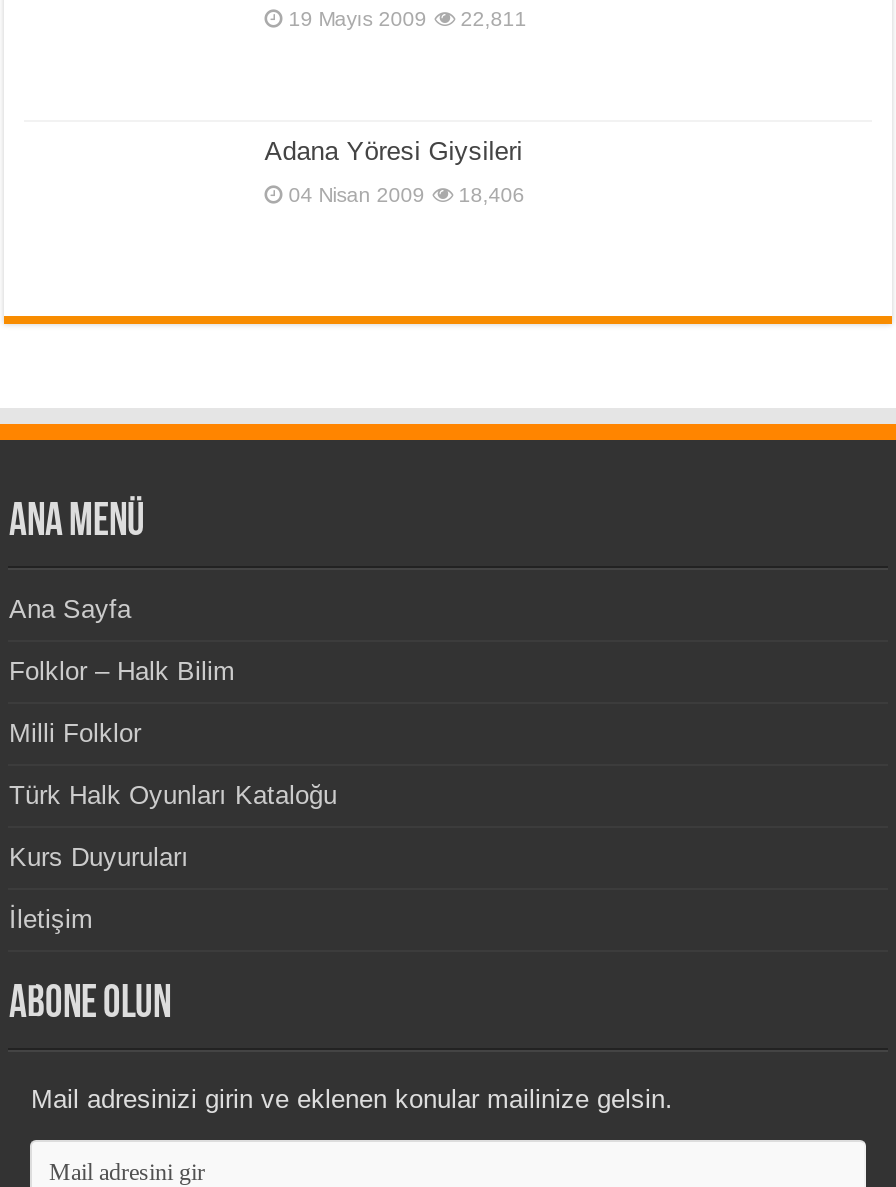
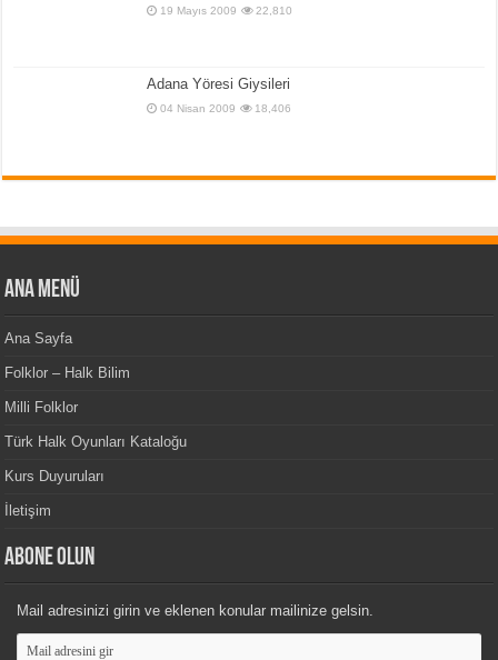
[288,9,526,31] 19 Mayıs 2009 22,811 -> [160,5,293,17] 19 Mayıs 2009 22,810

